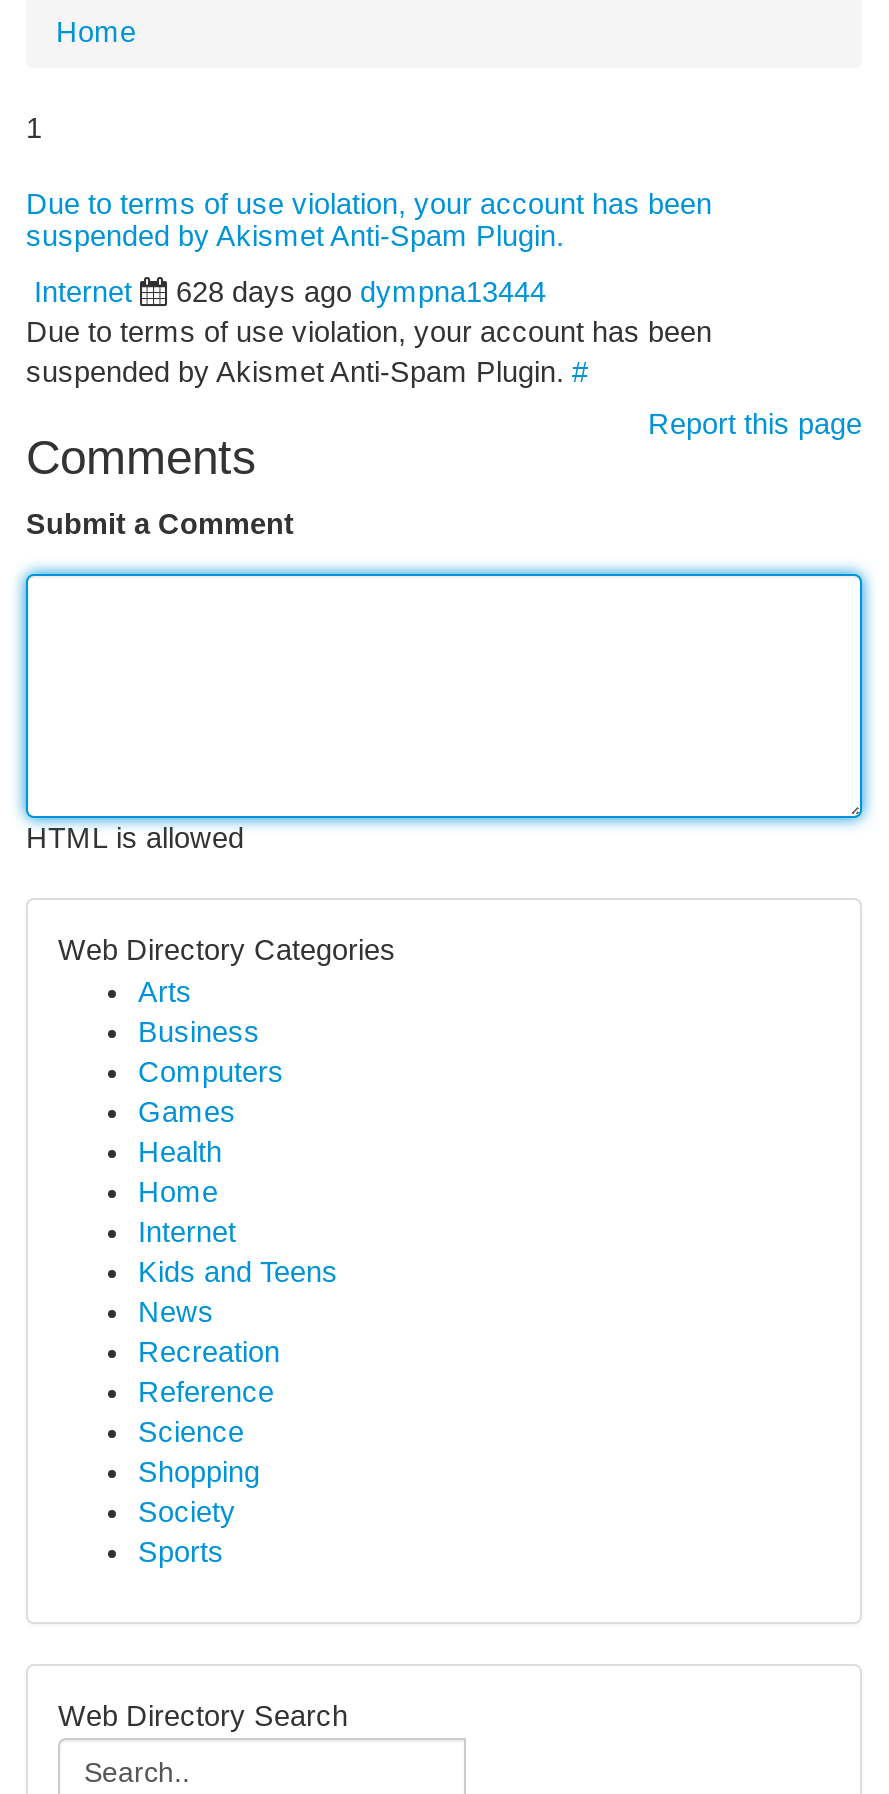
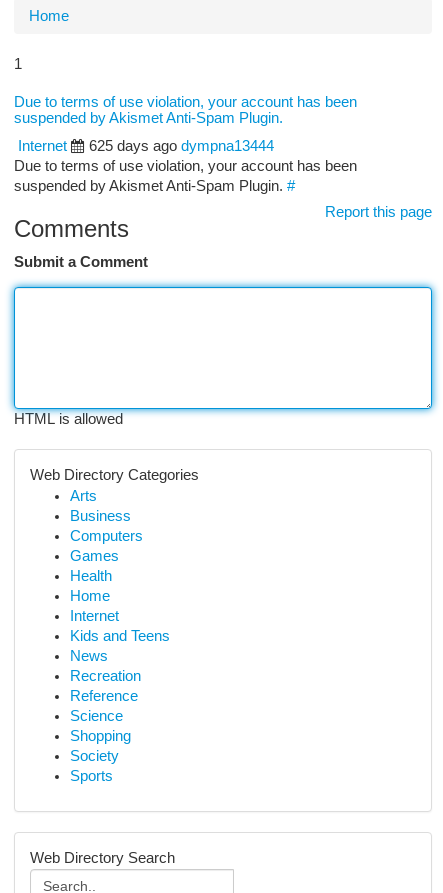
[176,276,546,308] 628 days ago dympna13444 -> [89,138,274,154] 625 days ago dympna13444

